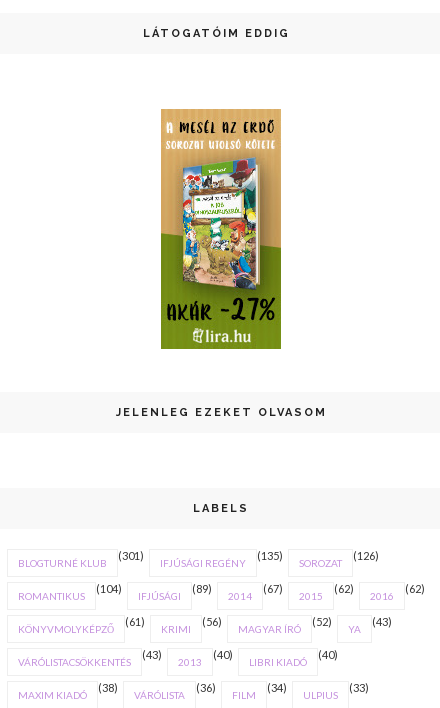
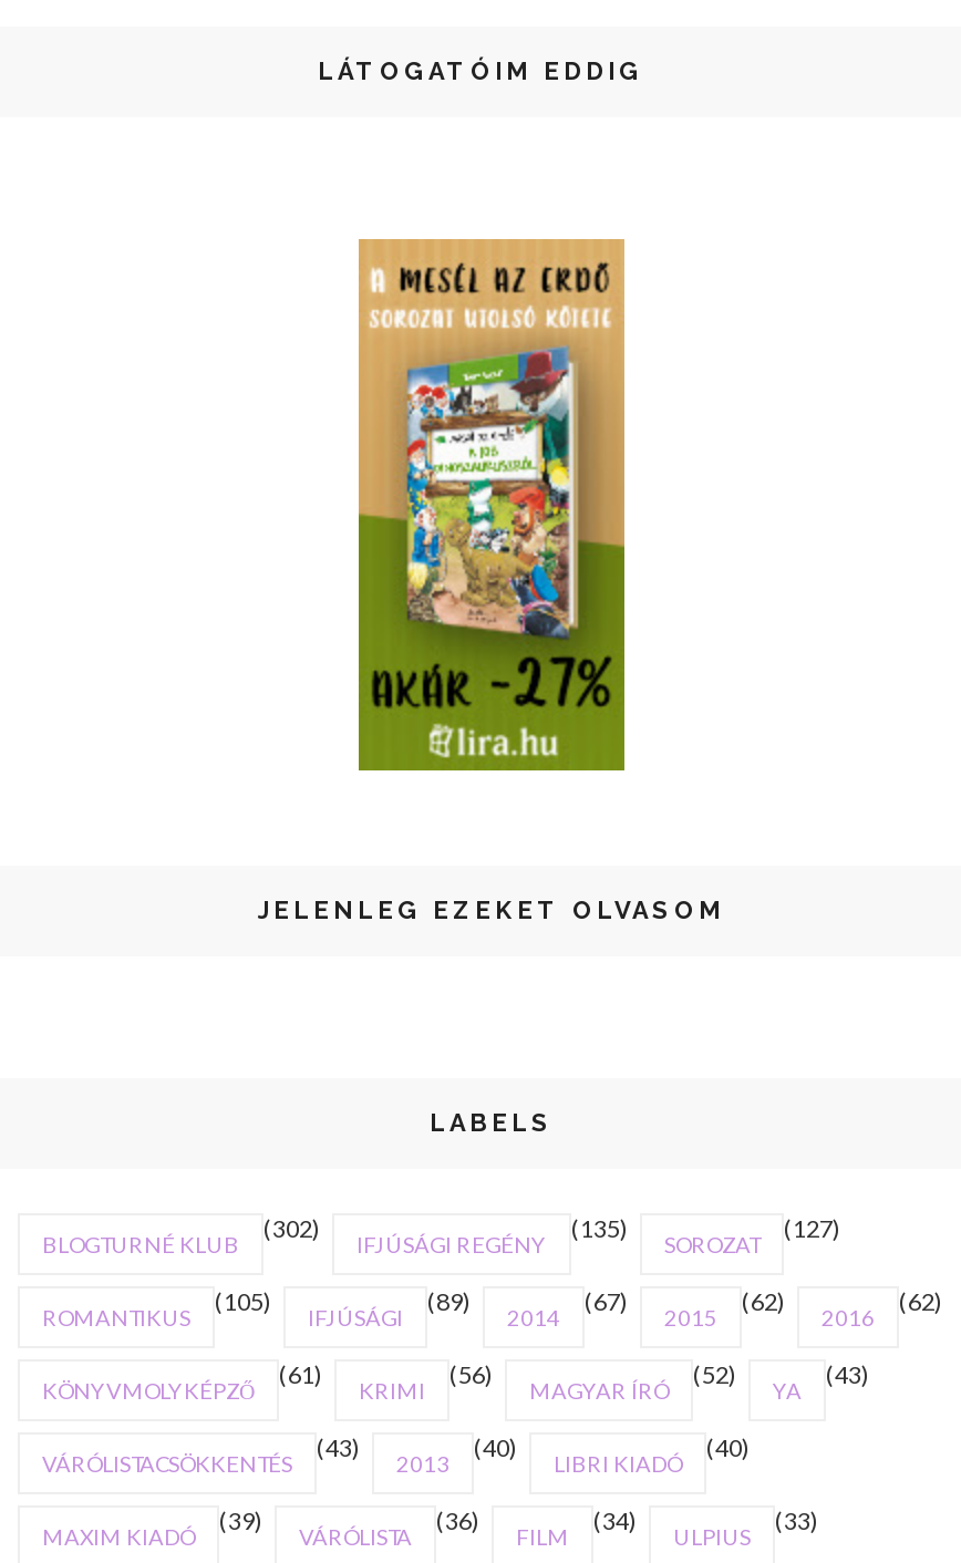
[118,549,144,562] (301) -> [263,1212,321,1241] (302)
[353,549,379,562] (126) -> [784,1212,841,1241] (127)
[96,582,122,595] (104) -> [215,1285,272,1314] (105)
[98,681,118,694] (38) -> [219,1505,263,1533] (39)

